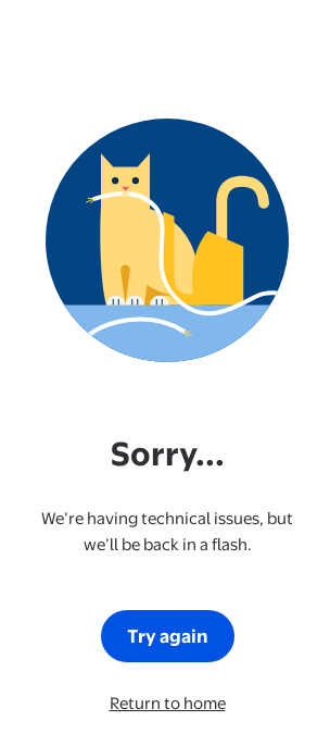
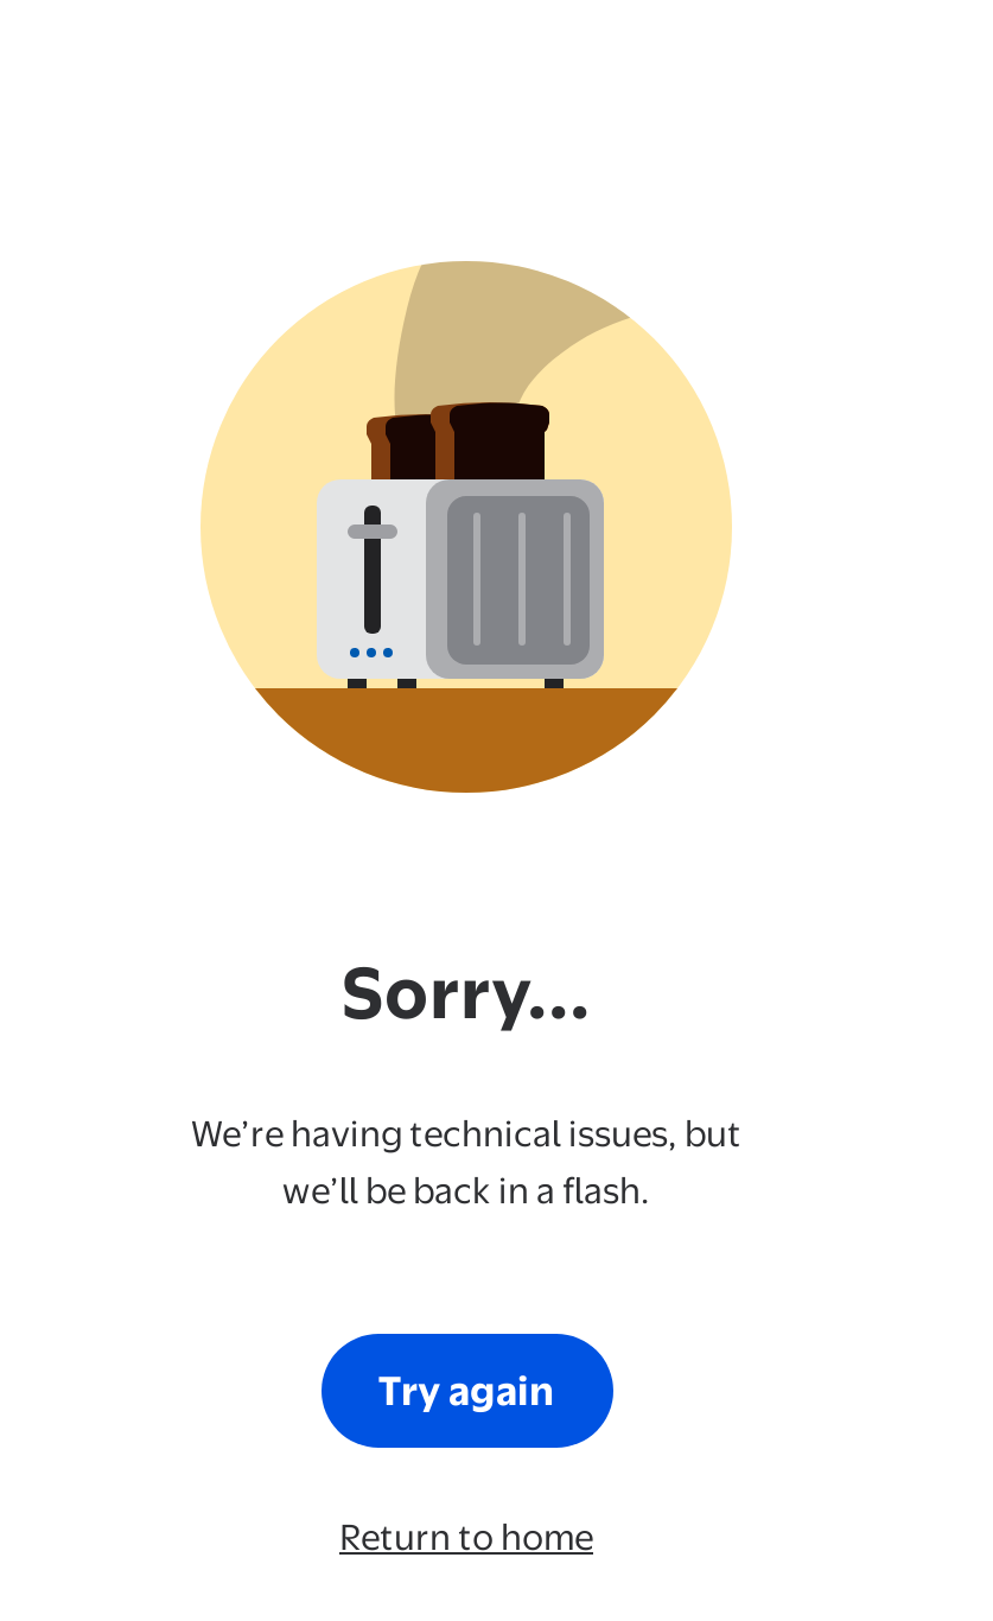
[45,117,290,363] [image] -> [200,261,732,795] [image]

